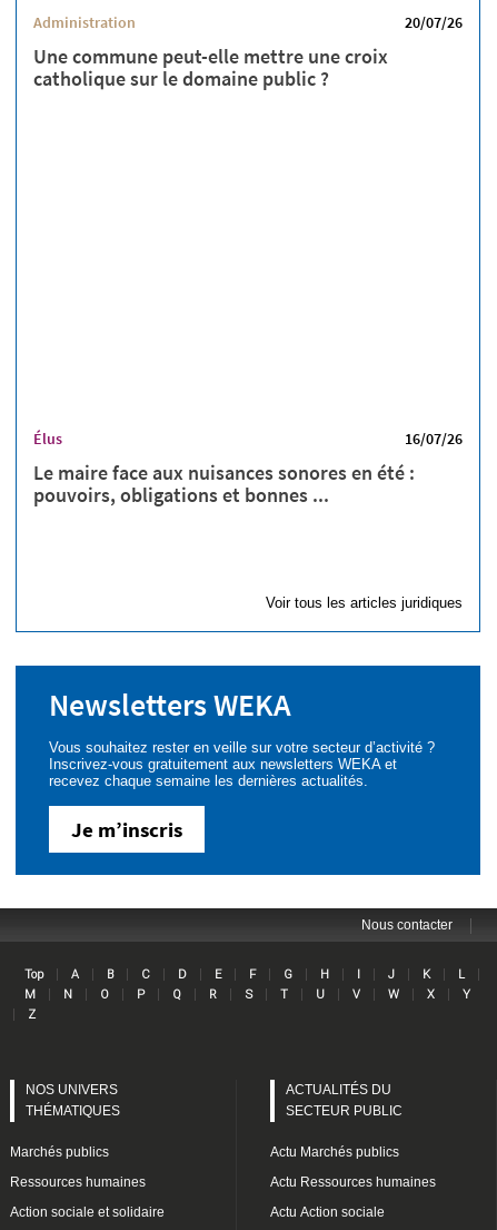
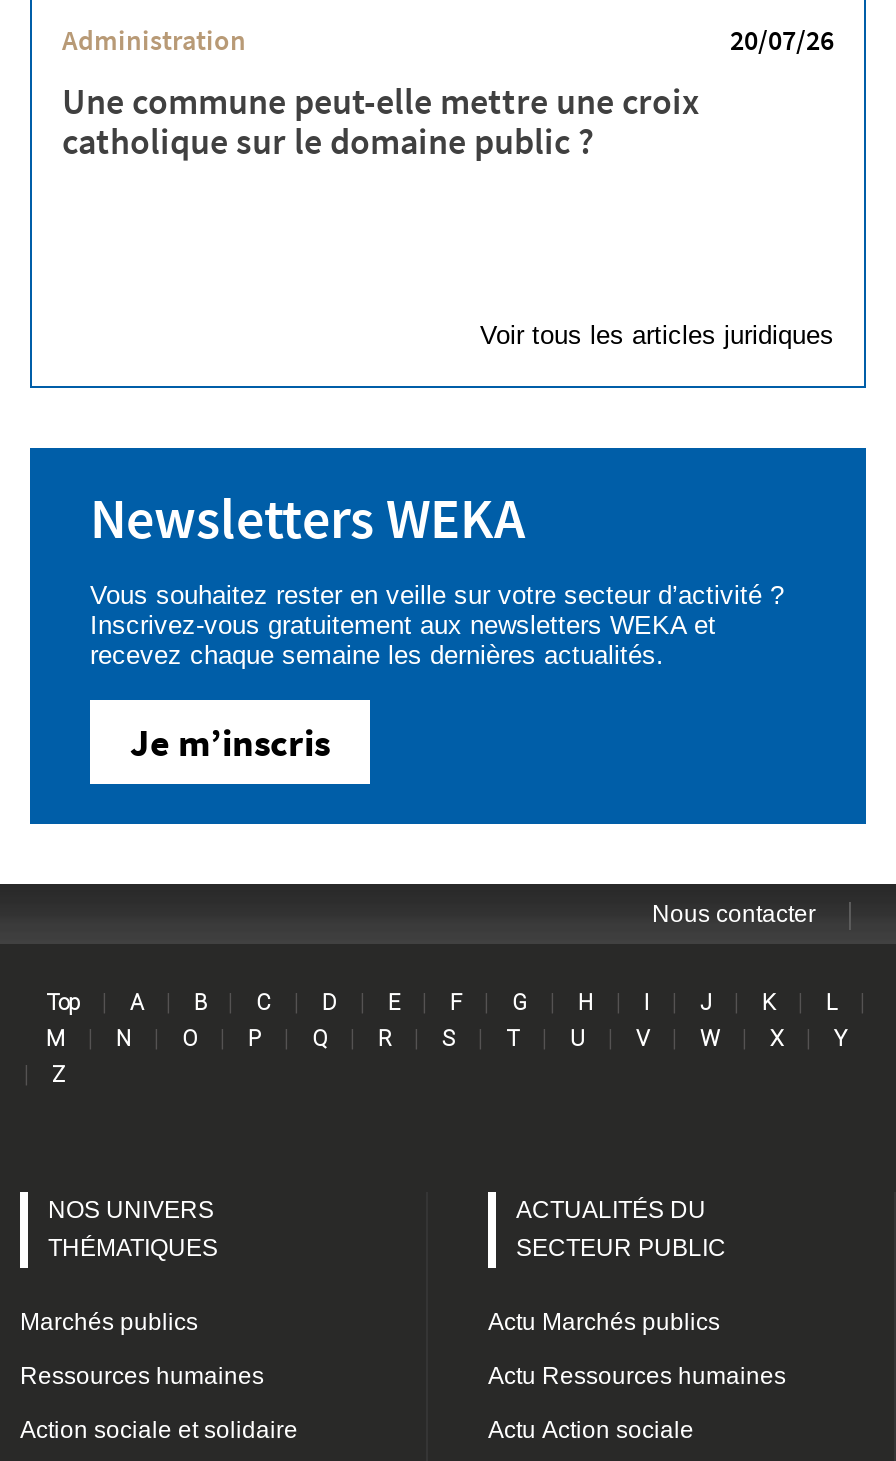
[33,429,463,508] Élus | 16/07/26 | Le maire face aux nuisances sonores en été : | pouvoirs, obligations et bonnes ... -> none

